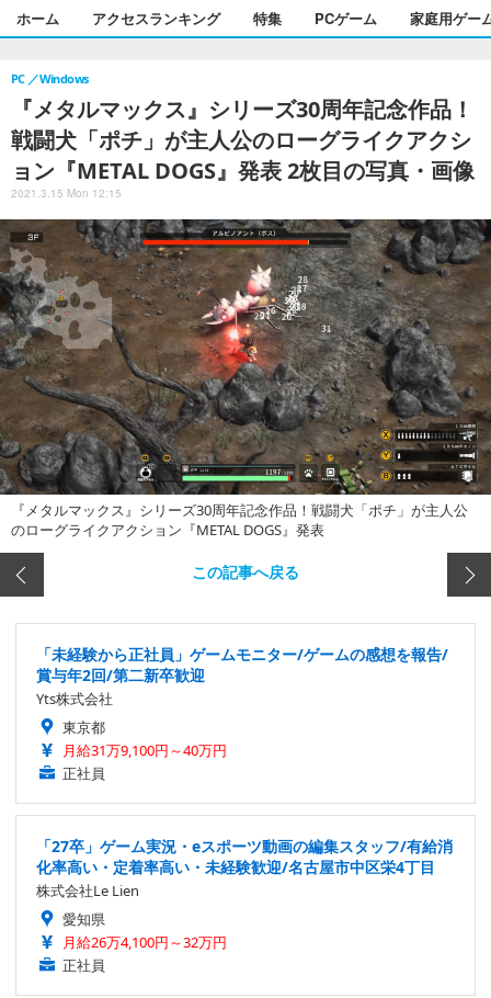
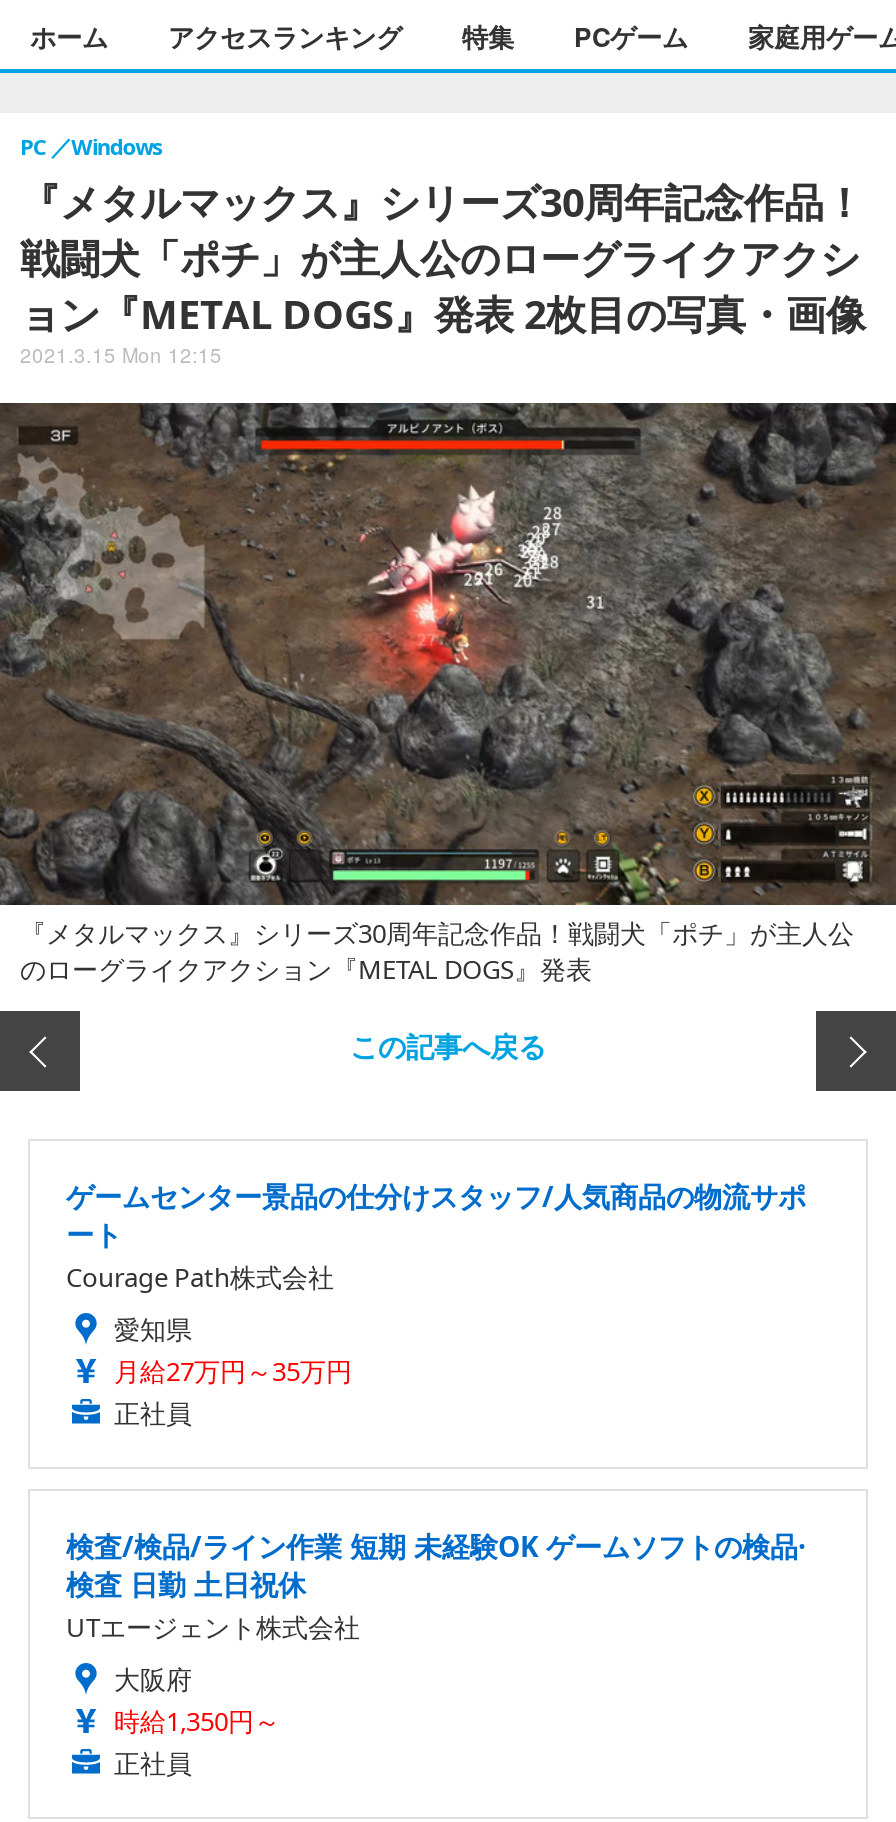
[36,644,448,760] 「未経験から正社員」ゲームモニター/ゲームの感想を報告/ | 賞与年2回/第二新卒歓迎 | Yts株式会社 | 東京都 | 月給31万9,100円～40万円 -> [66,1178,806,1390] ゲームセンター景品の仕分けスタッフ/人気商品の物流サポ | ート | Courage Path株式会社 | 愛知県 | 月給27万円～35万円
[36,836,453,952] 「27卒」ゲーム実況・eスポーツ動画の編集スタッフ/有給消 | 化率高い・定着率高い・未経験歓迎/名古屋市中区栄4丁目 | 株式会社Le Lien | 愛知県 | 月給26万4,100円～32万円 -> [66,1528,806,1740] 検査/検品/ライン作業 短期 未経験OK ゲームソフトの検品· | 検査 日勤 土日祝休 | UTエージェント株式会社 | 大阪府 | 時給1,350円～

